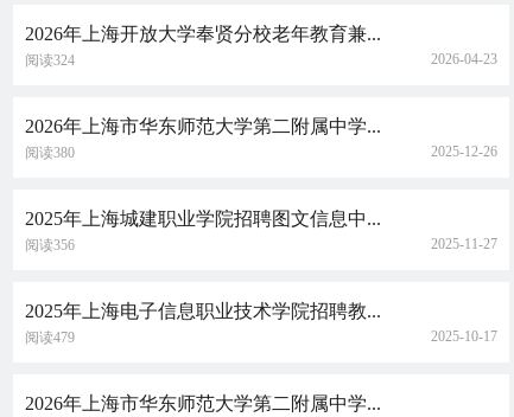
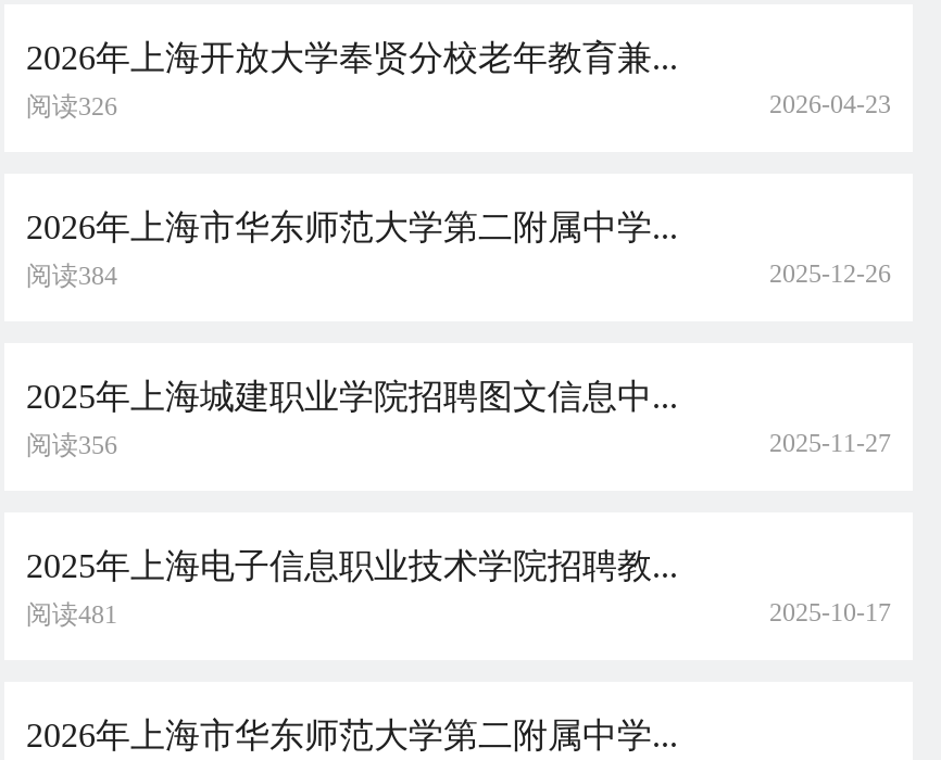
[25,52,75,69] 阅读324 -> [26,91,117,122] 阅读326
[25,145,75,161] 阅读380 -> [26,261,117,291] 阅读384
[25,329,75,346] 阅读479 -> [26,600,117,630] 阅读481

